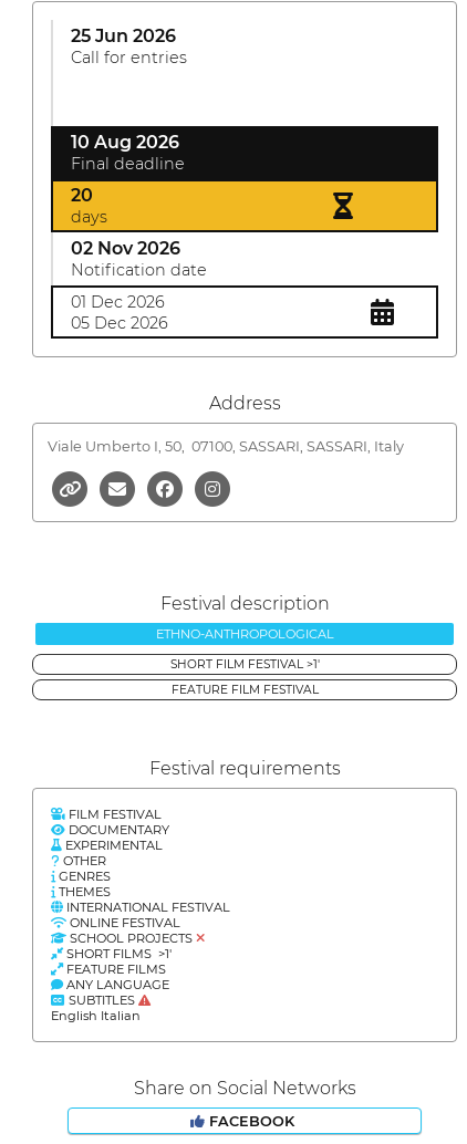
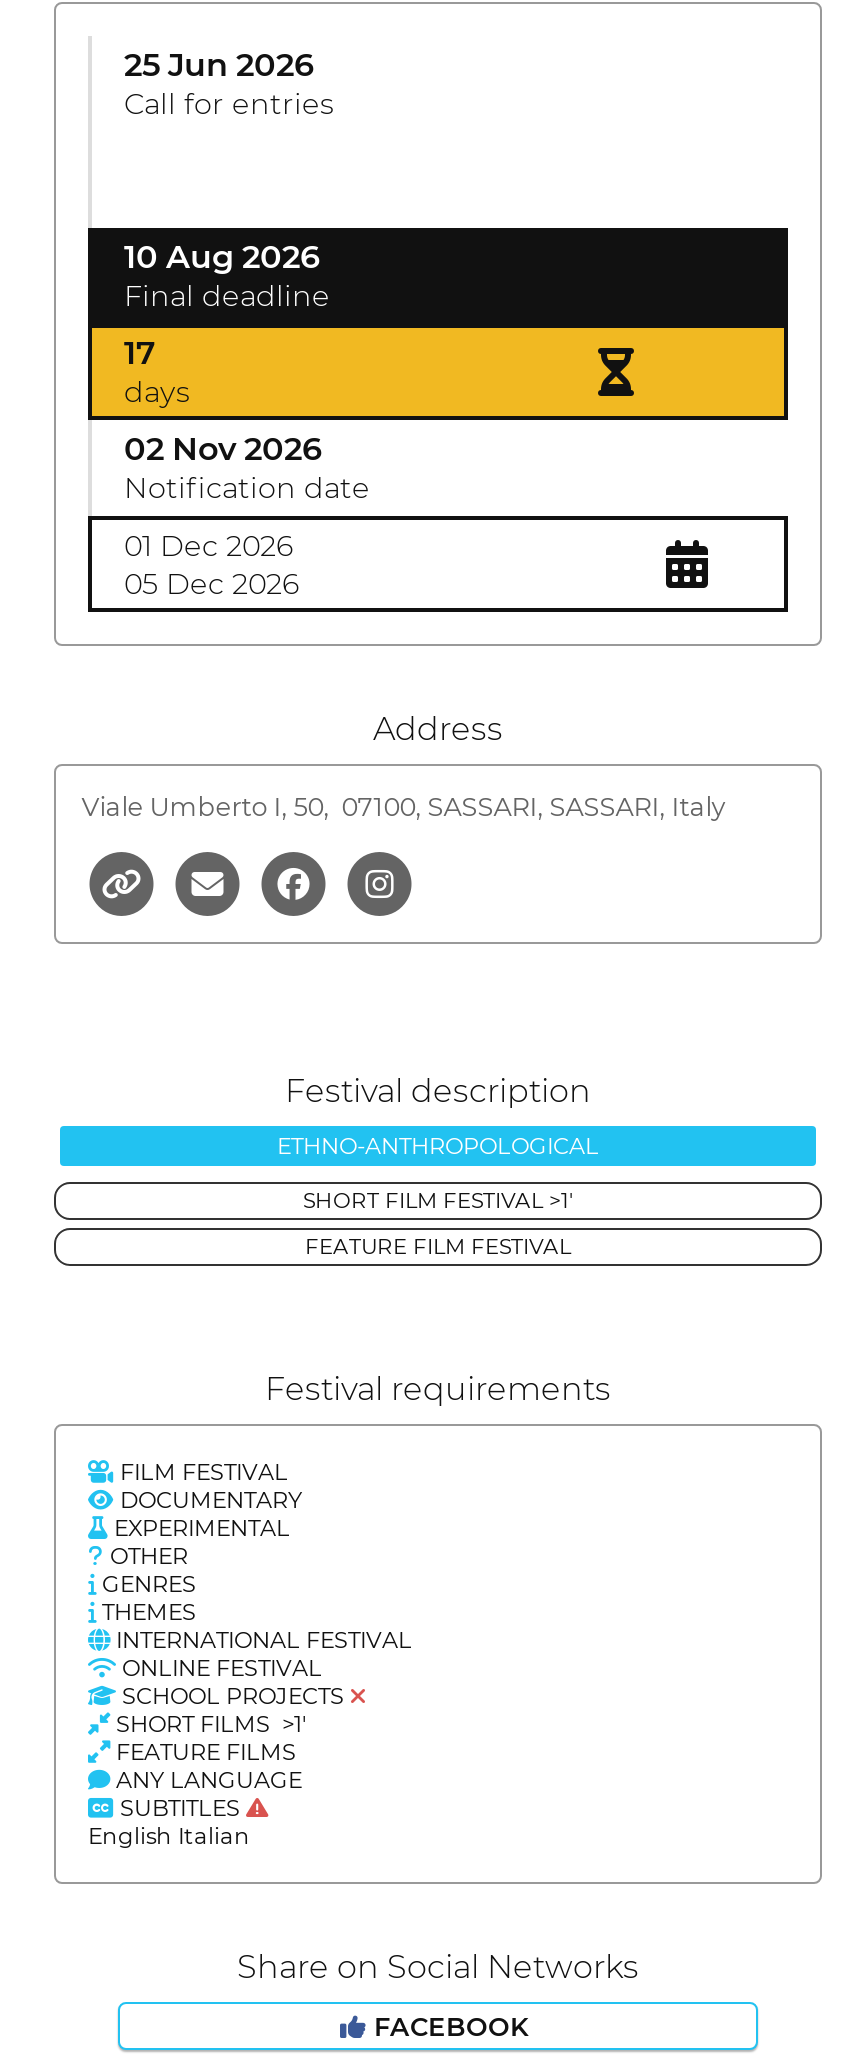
[71,185,93,206] 20 -> [124,334,156,372] 17

